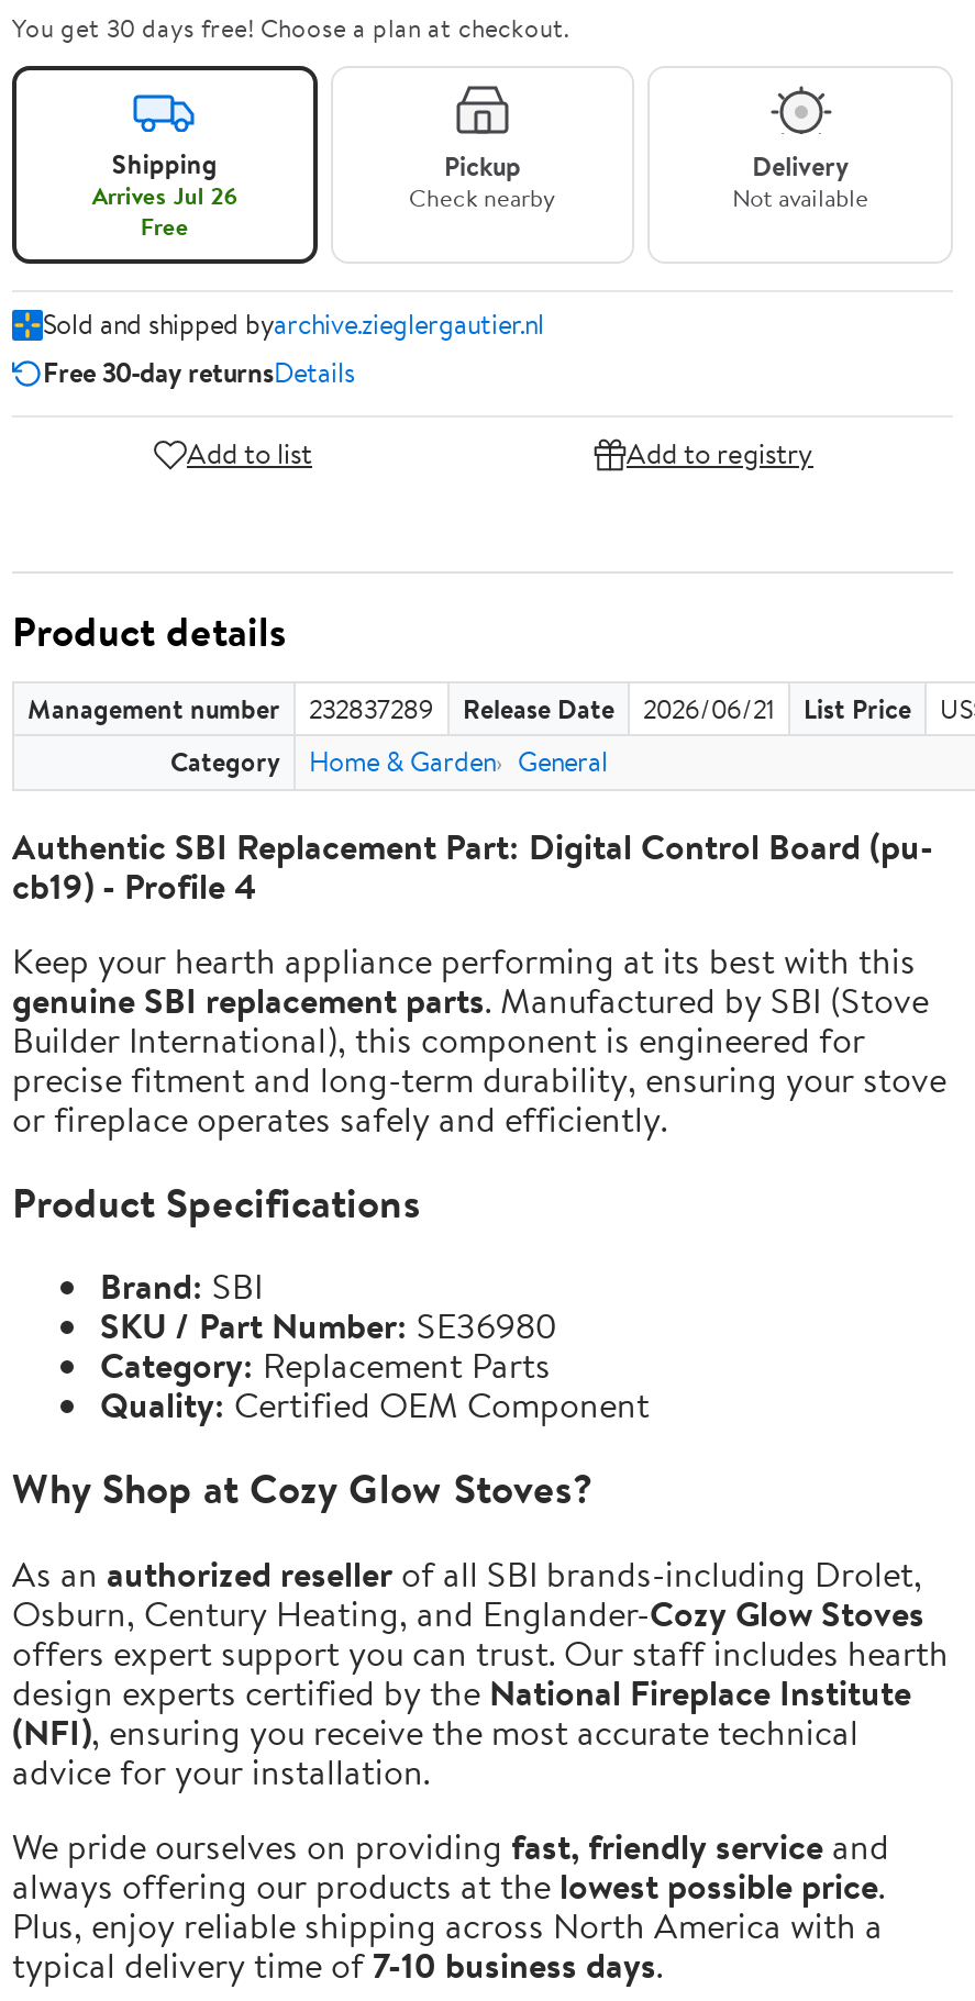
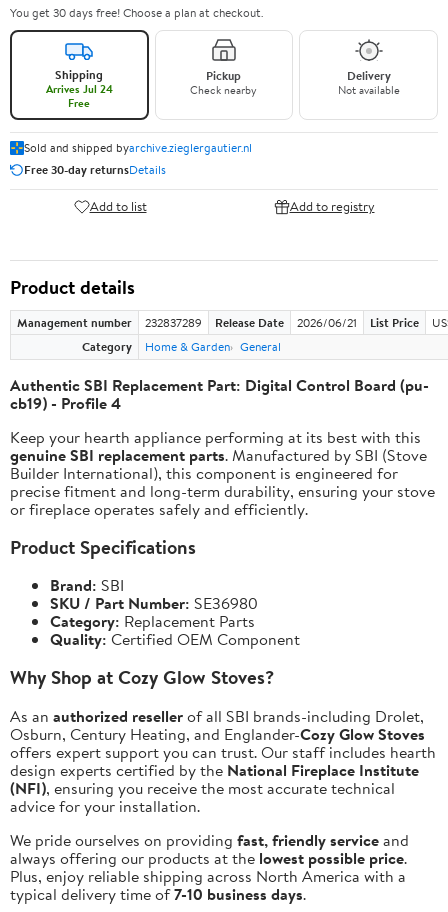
[92,178,237,213] Arrives Jul 26 -> [46,81,113,97] Arrives Jul 24

